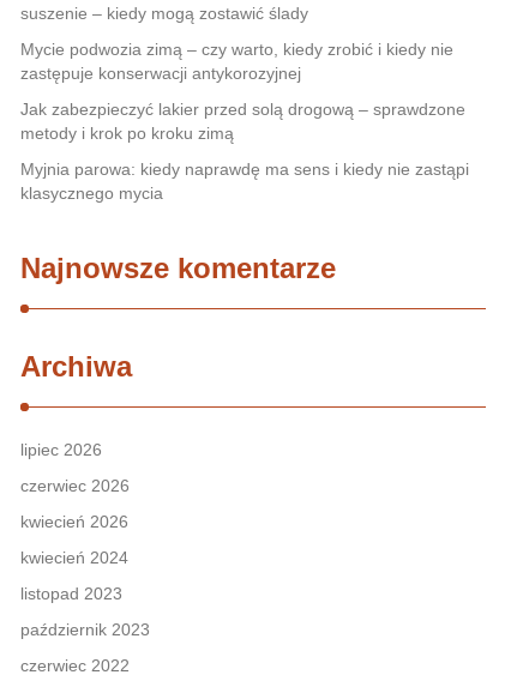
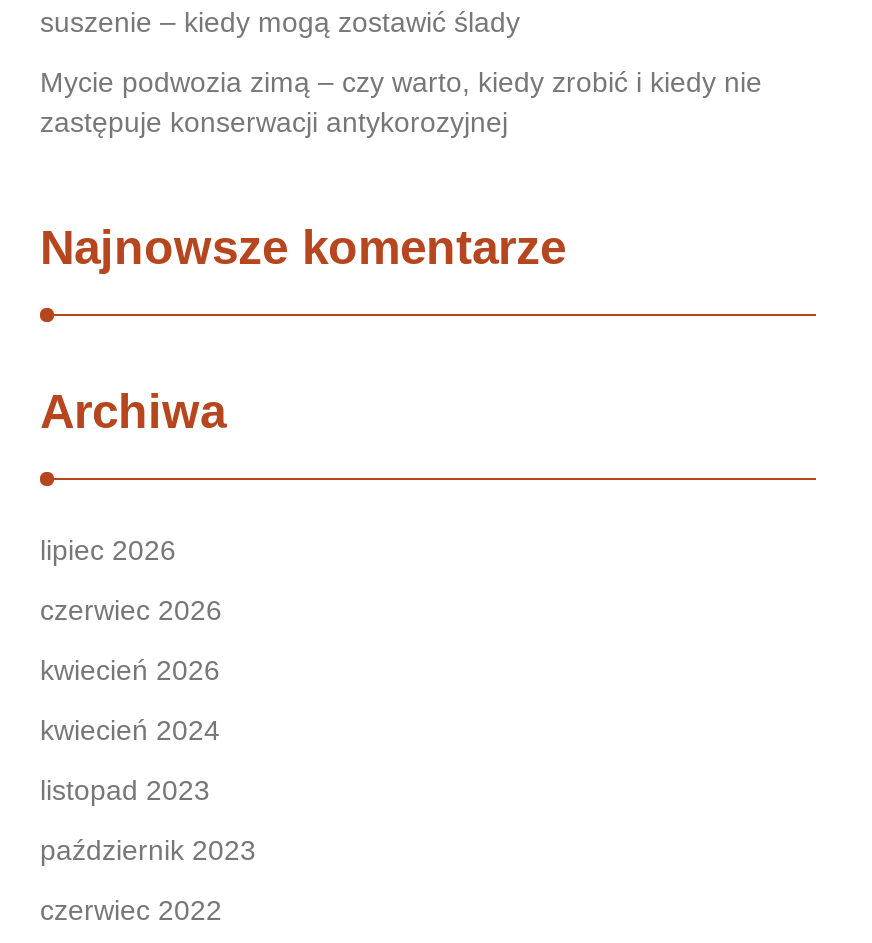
[20,100,469,203] Jak zabezpieczyć lakier przed solą drogową – sprawdzone | metody i krok po kroku zimą | Myjnia parowa: kiedy naprawdę ma sens i kiedy nie zastąpi | klasycznego mycia -> none

